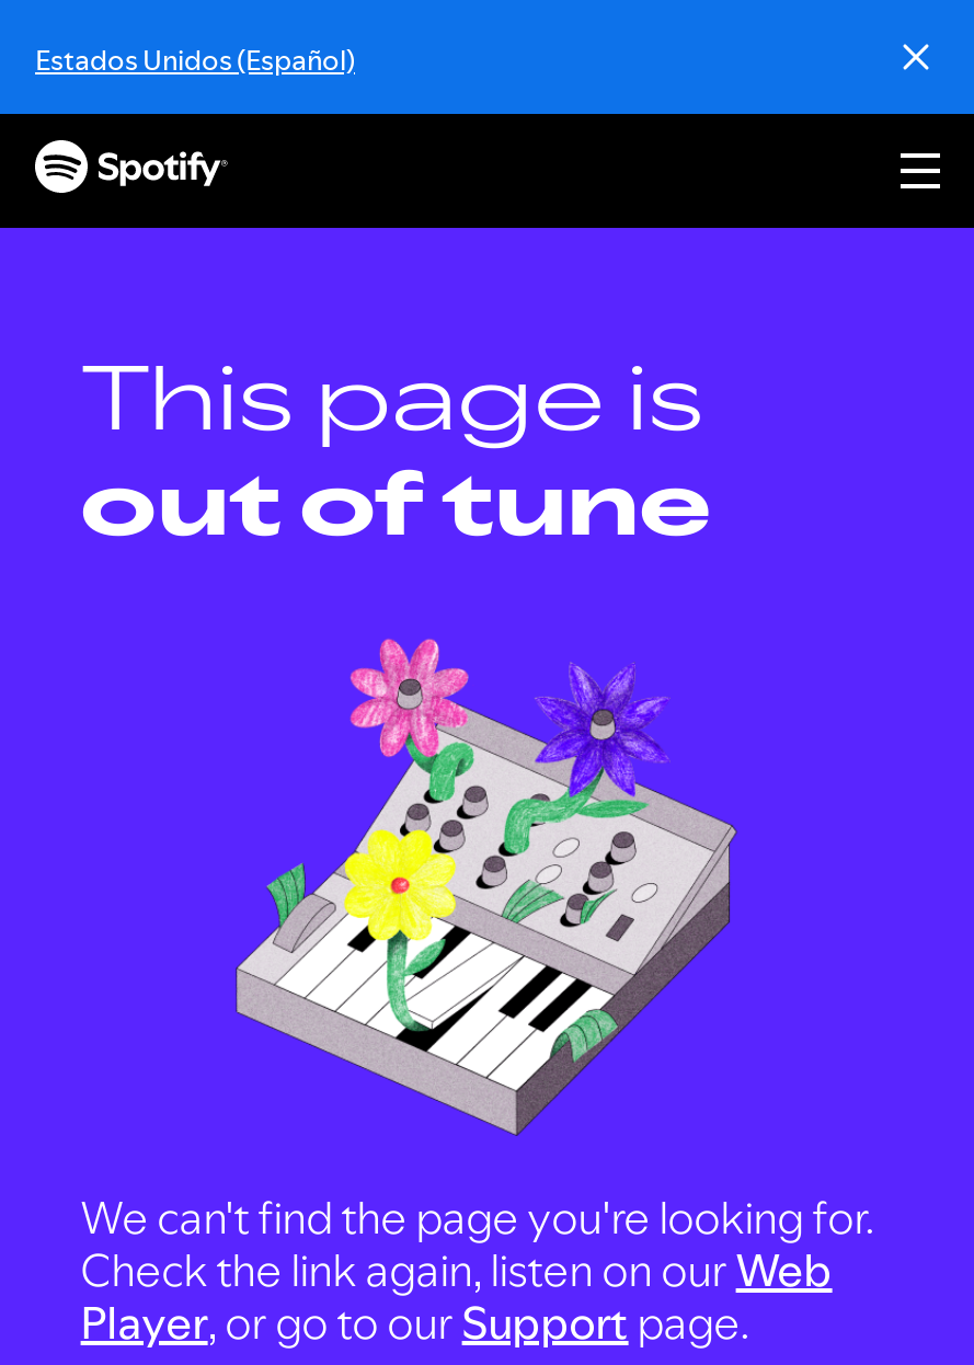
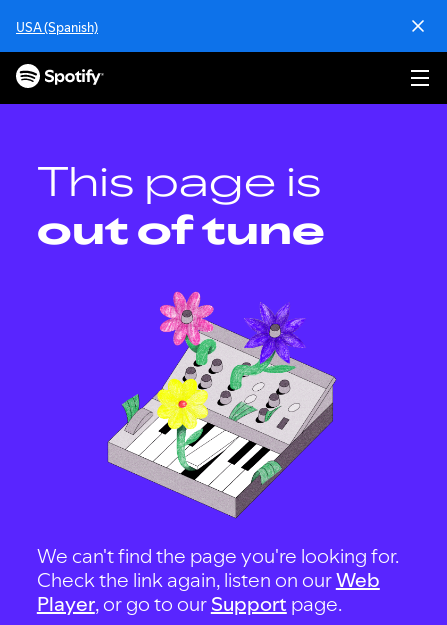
[35,39,355,79] Estados Unidos (Español) -> [16,18,98,36] USA (Spanish)

